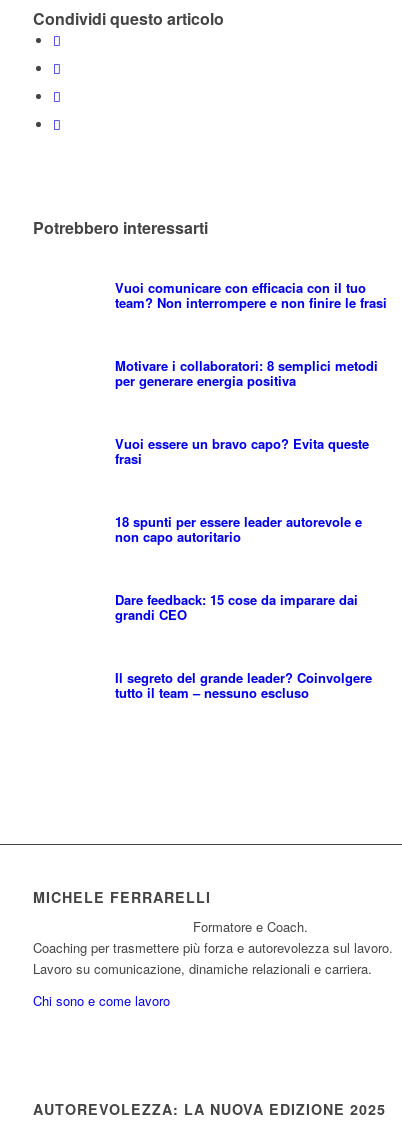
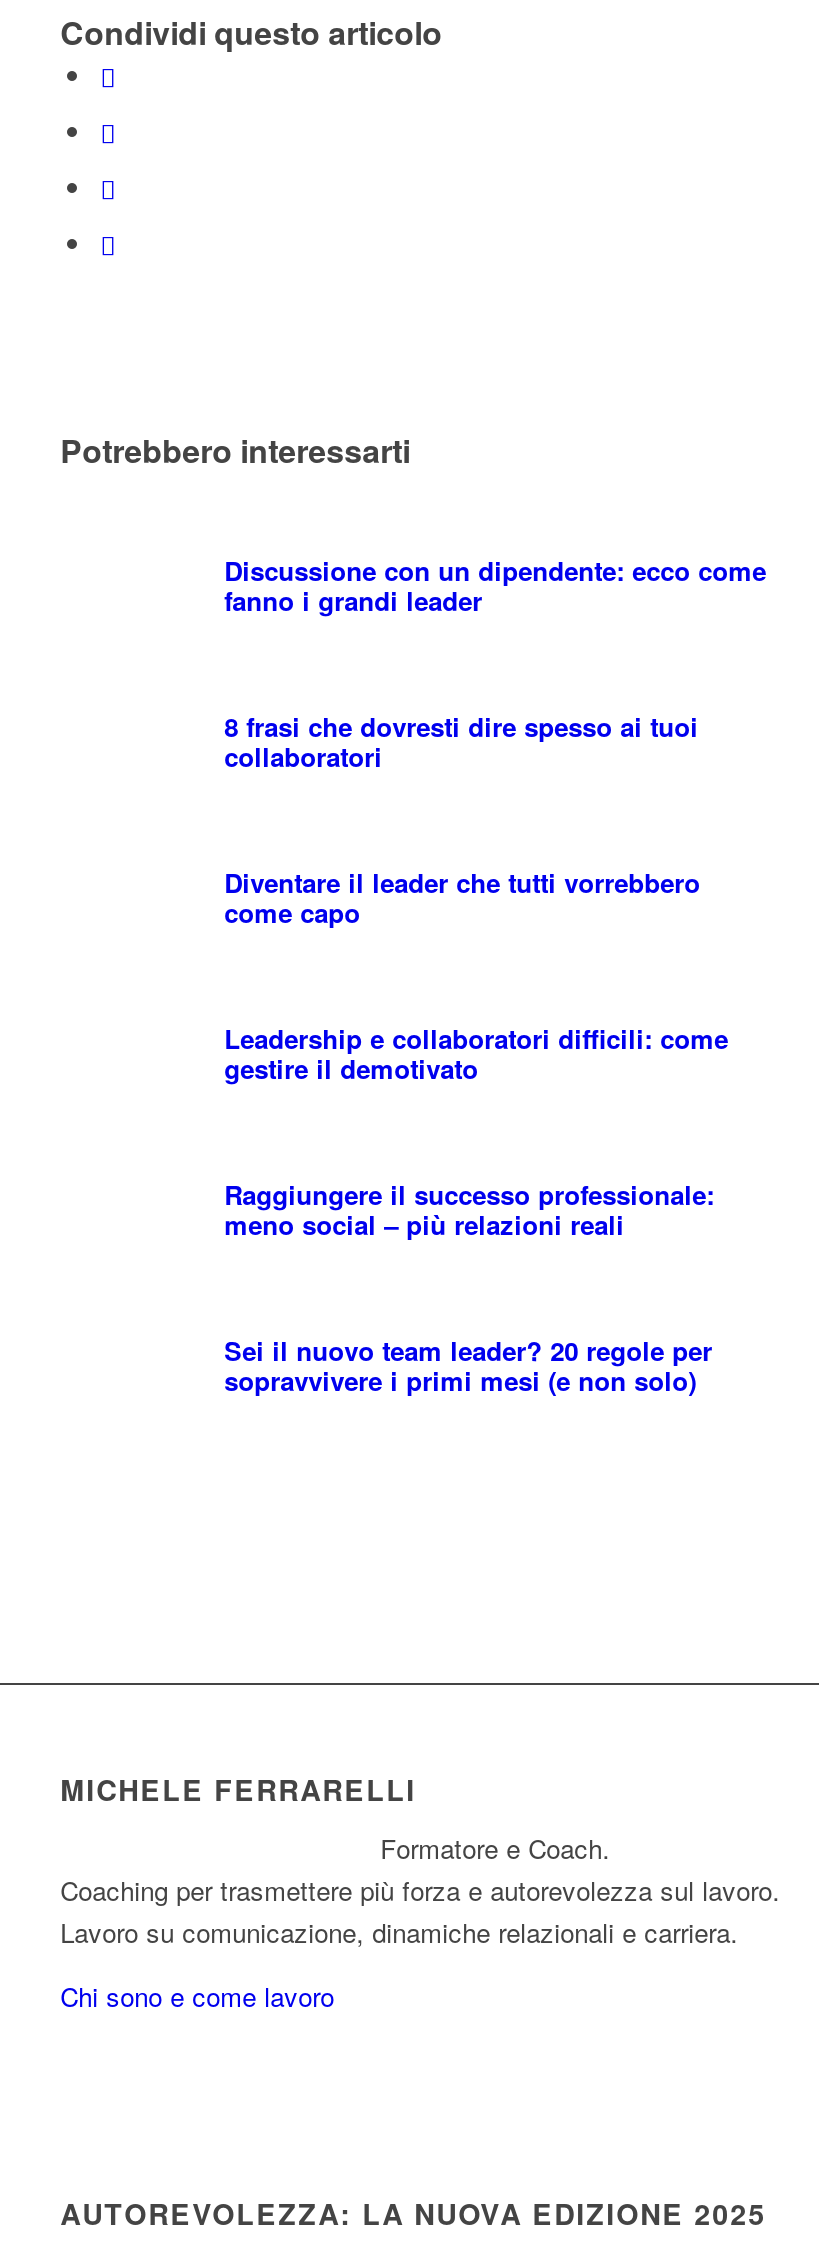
[115,278,387,312] Vuoi comunicare con efficacia con il tuo | team? Non interrompere e non finire le frasi -> [224,551,766,619] Discussione con un dipendente: ecco come | fanno i grandi leader
[115,356,378,390] Motivare i collaboratori: 8 semplici metodi | per generare energia positiva -> [224,707,698,775] 8 frasi che dovresti dire spesso ai tuoi | collaboratori
[115,434,369,468] Vuoi essere un bravo capo? Evita queste | frasi -> [224,863,700,931] Diventare il leader che tutti vorrebbero | come capo
[115,512,362,546] 18 spunti per essere leader autorevole e | non capo autoritario -> [224,1019,728,1087] Leadership e collaboratori difficili: come | gestire il demotivato
[115,590,358,624] Dare feedback: 15 cose da imparare dai | grandi CEO -> [224,1175,714,1243] Raggiungere il successo professionale: | meno social – più relazioni reali
[115,668,372,702] Il segreto del grande leader? Coinvolgere | tutto il team – nessuno escluso -> [224,1331,712,1399] Sei il nuovo team leader? 20 regole per | sopravvivere i primi mesi (e non solo)

